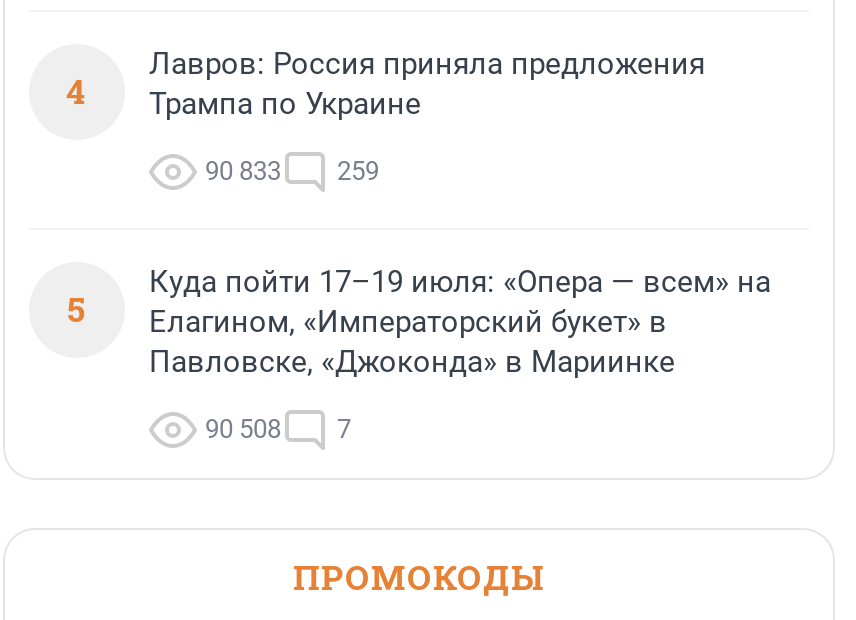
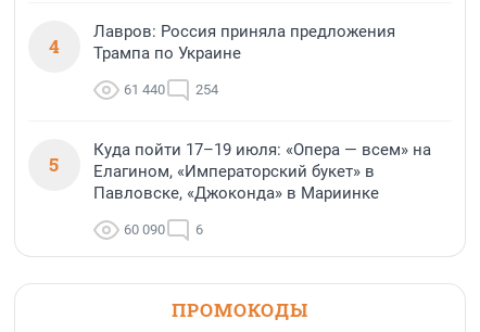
[205,156,281,186] 90 833 -> [124,81,165,98] 61 440
[337,156,379,186] 259 -> [195,81,218,98] 254
[205,414,281,444] 90 508 -> [124,221,165,238] 60 090
[337,414,351,444] 7 -> [195,221,203,238] 6

